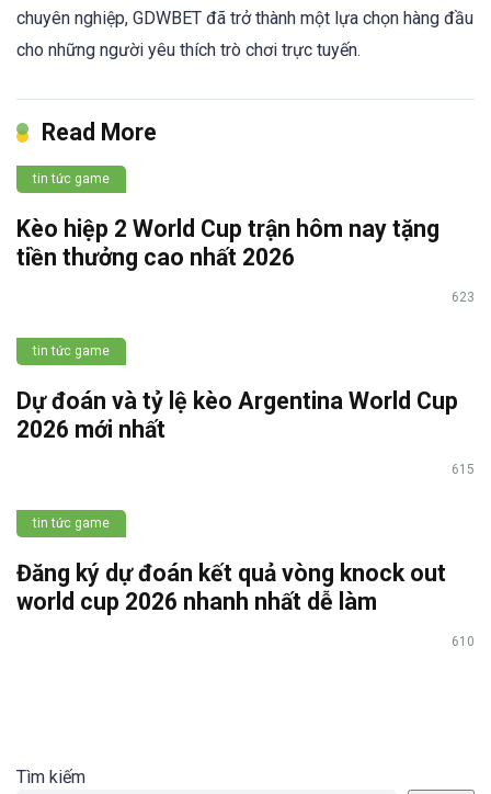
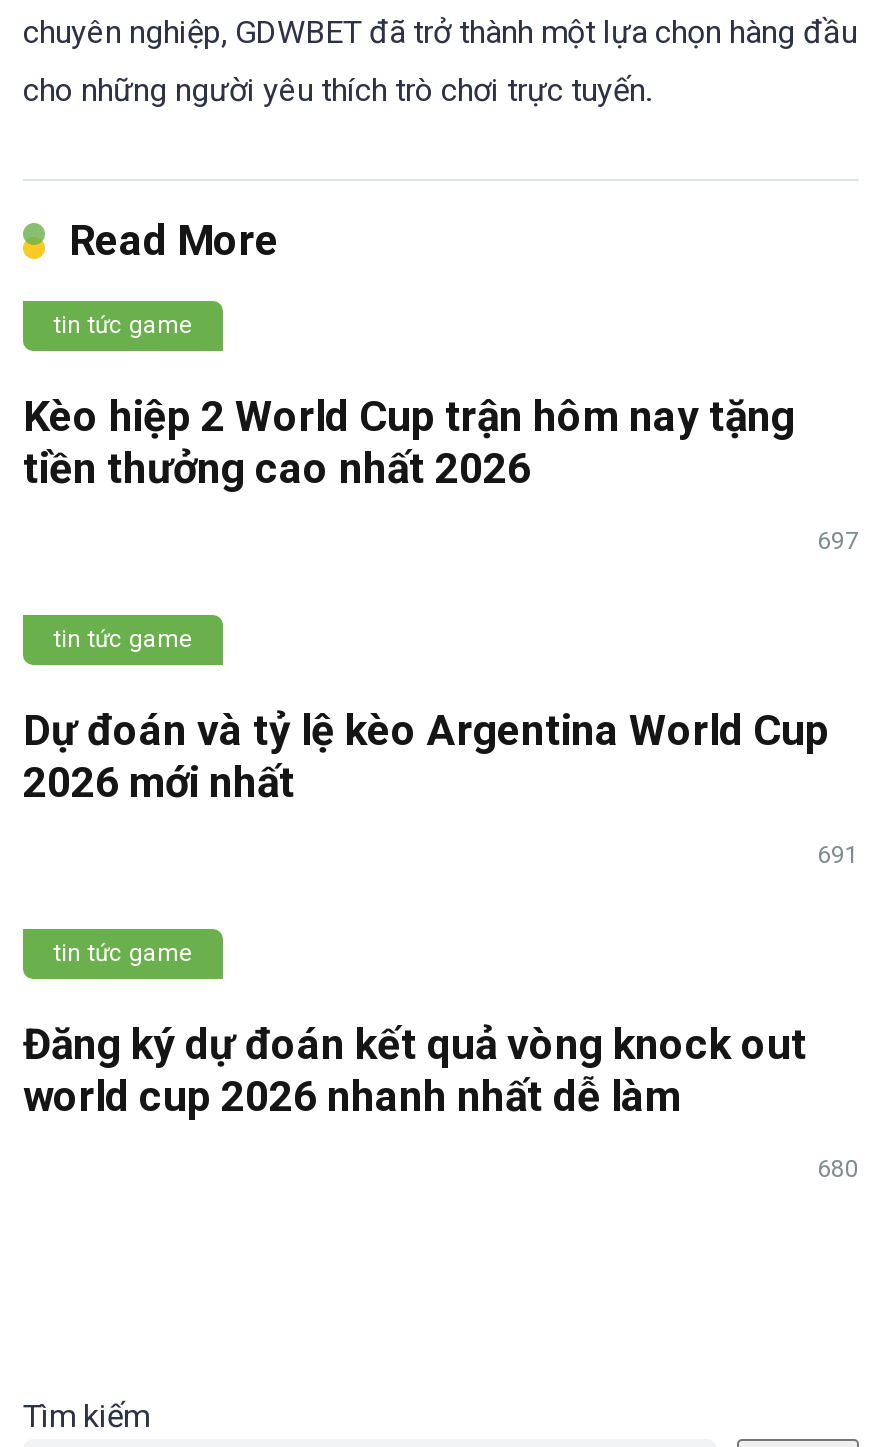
[452,289,475,305] 623 -> [817,527,859,555] 697
[452,462,475,477] 615 -> [817,841,859,869] 691
[452,634,475,649] 610 -> [817,1155,859,1183] 680

